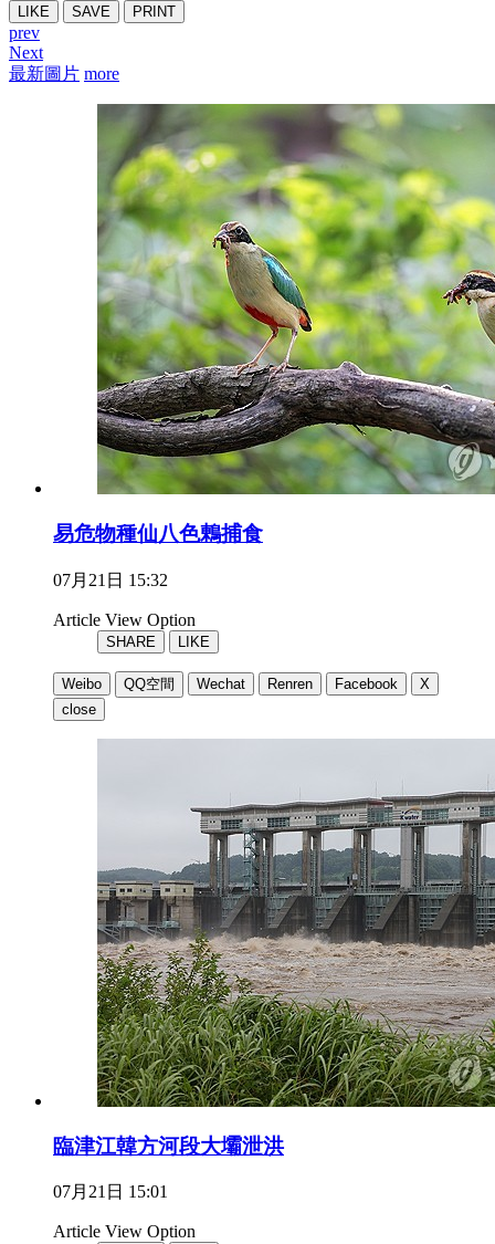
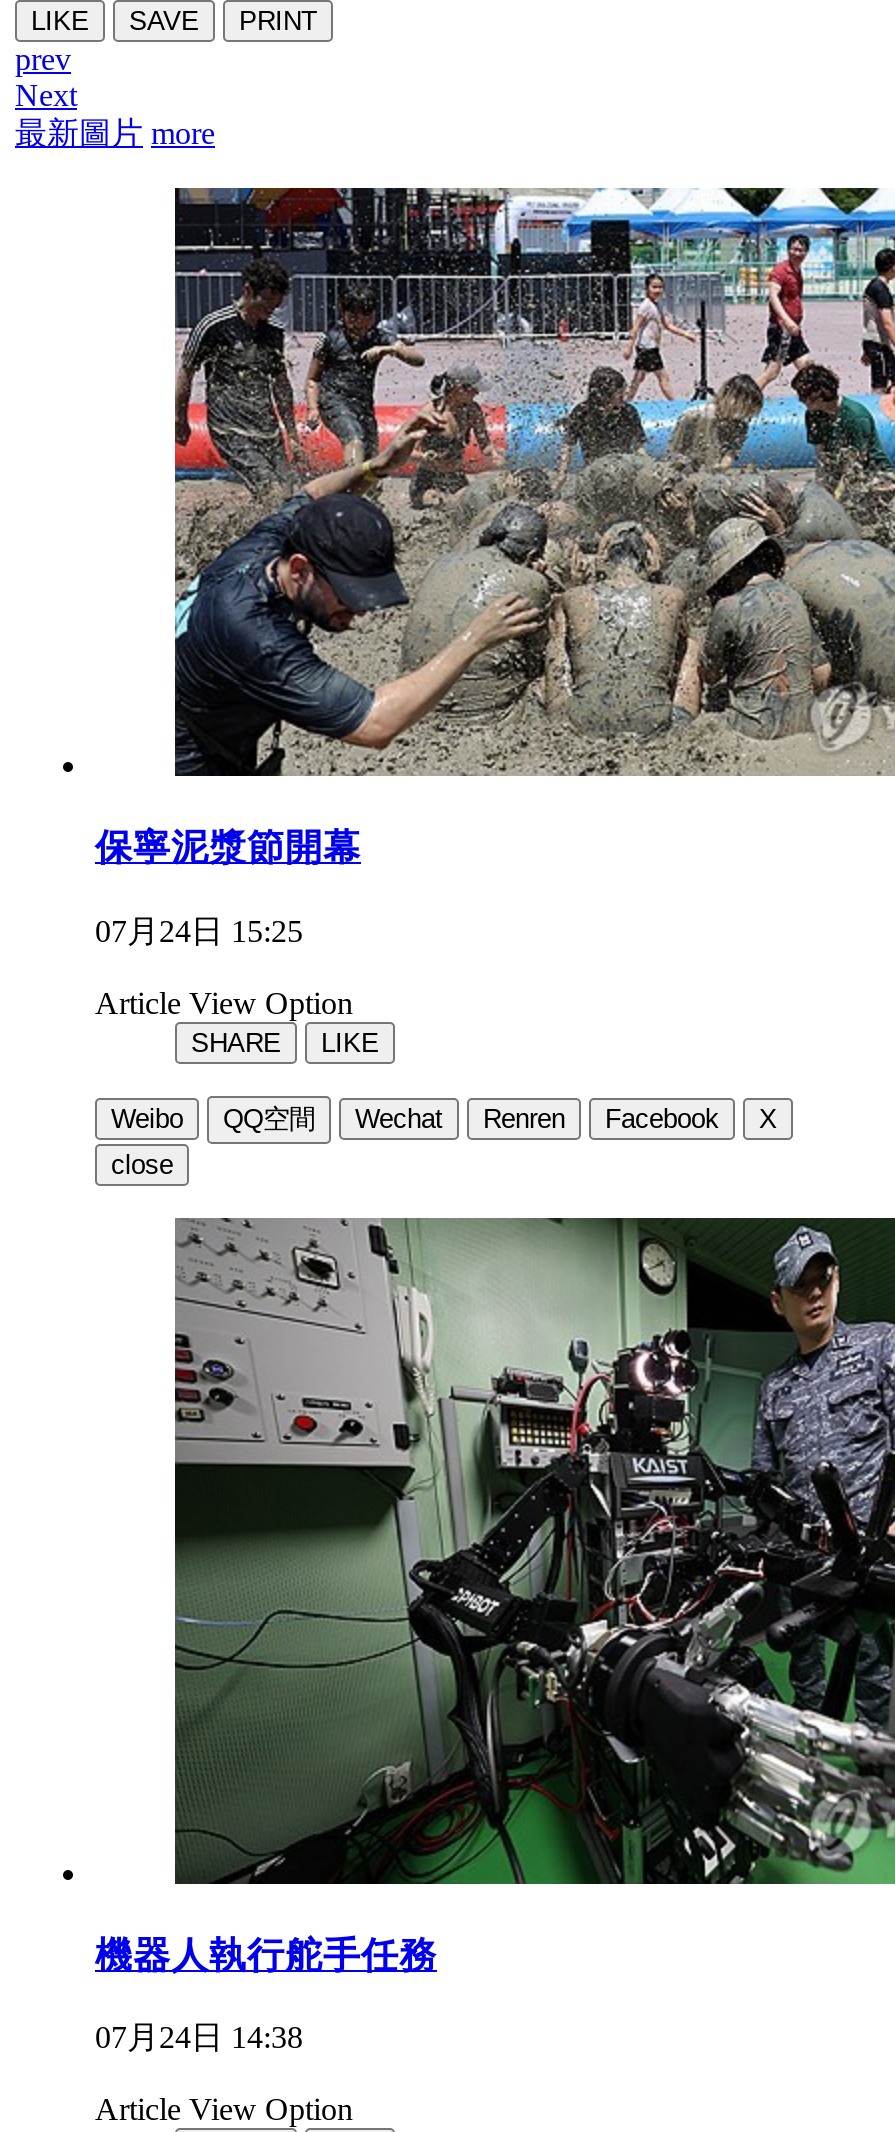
[53,103,492,545] [image] | 易危物種仙八色鶇捕食 -> [95,186,889,868] [image] | 保寧泥漿節開幕
[53,570,168,589] 07月21日 15:32 -> [95,914,303,948] 07月24日 15:25
[53,739,492,1157] [image] | 臨津江韓方河段大壩泄洪 -> [95,1216,889,1975] [image] | 機器人執行舵手任務
[53,1182,168,1201] 07月21日 15:01 -> [95,2021,303,2055] 07月24日 14:38

